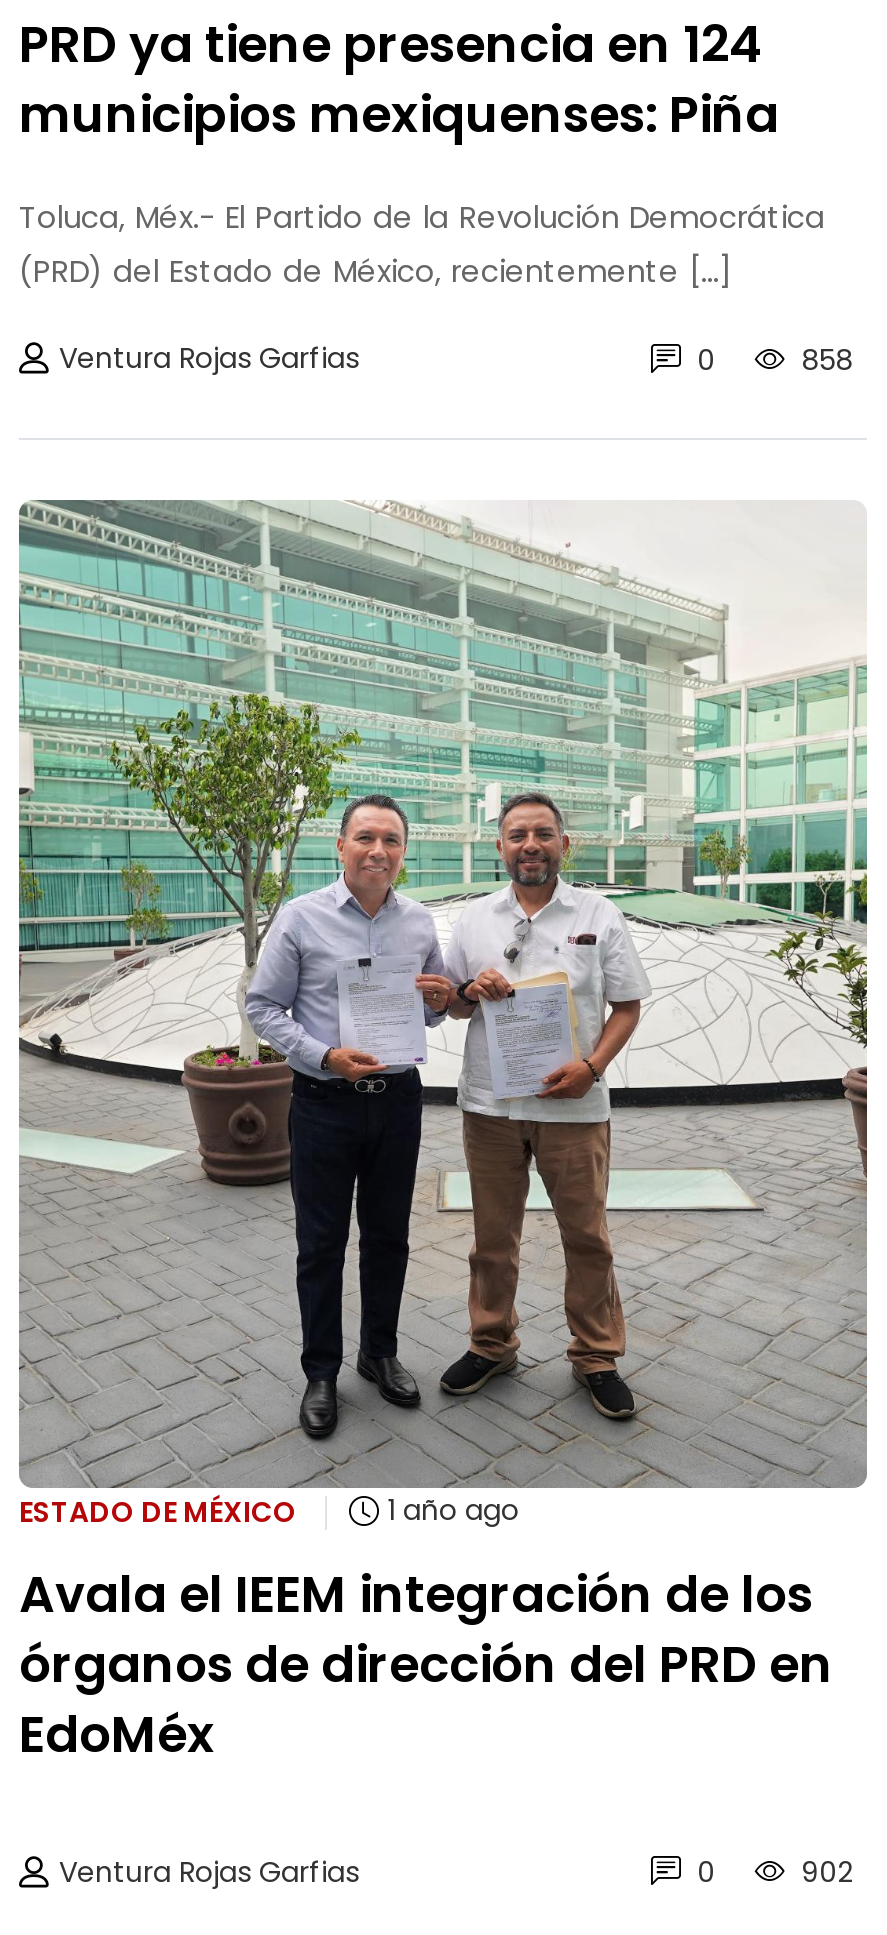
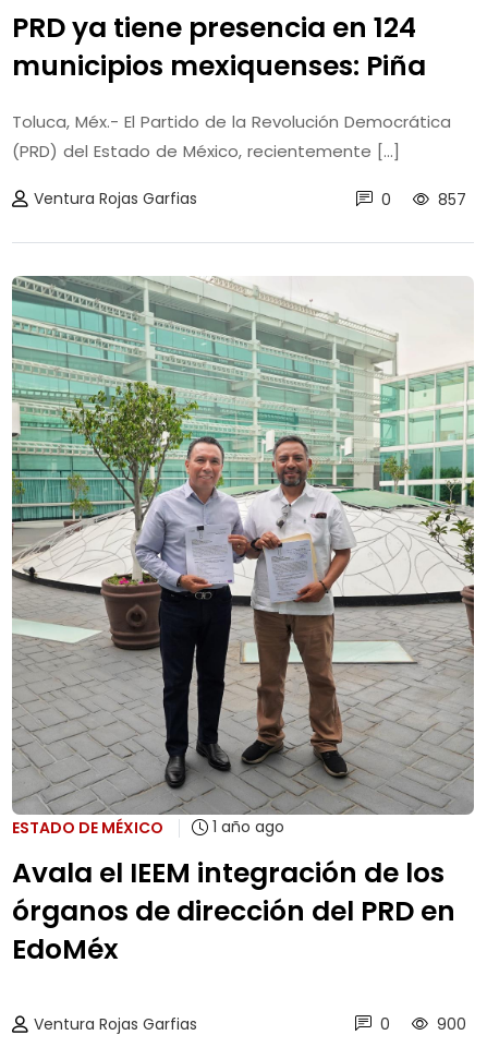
[689,339,853,379] 0 858 -> [377,188,466,210] 0 857
[689,1853,853,1893] 0 902 -> [376,1014,466,1035] 0 900

